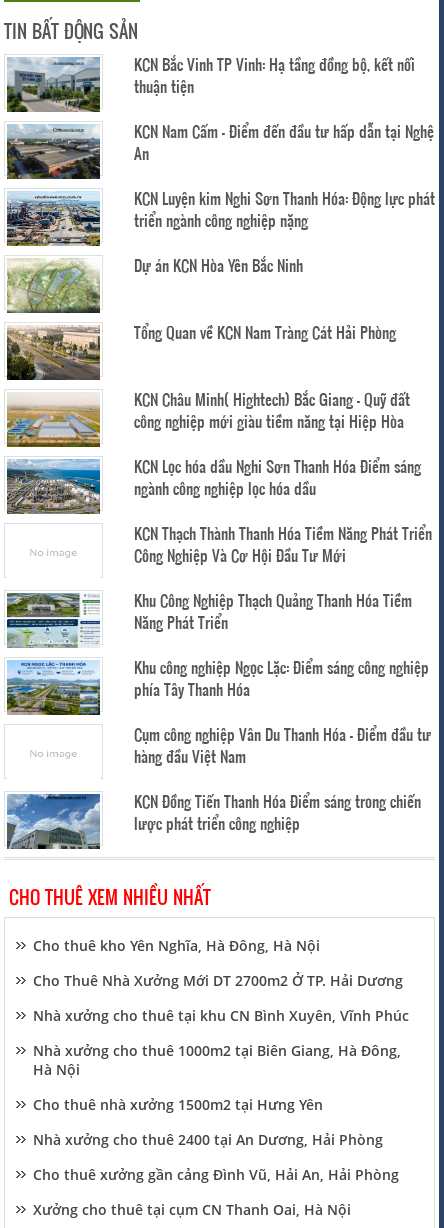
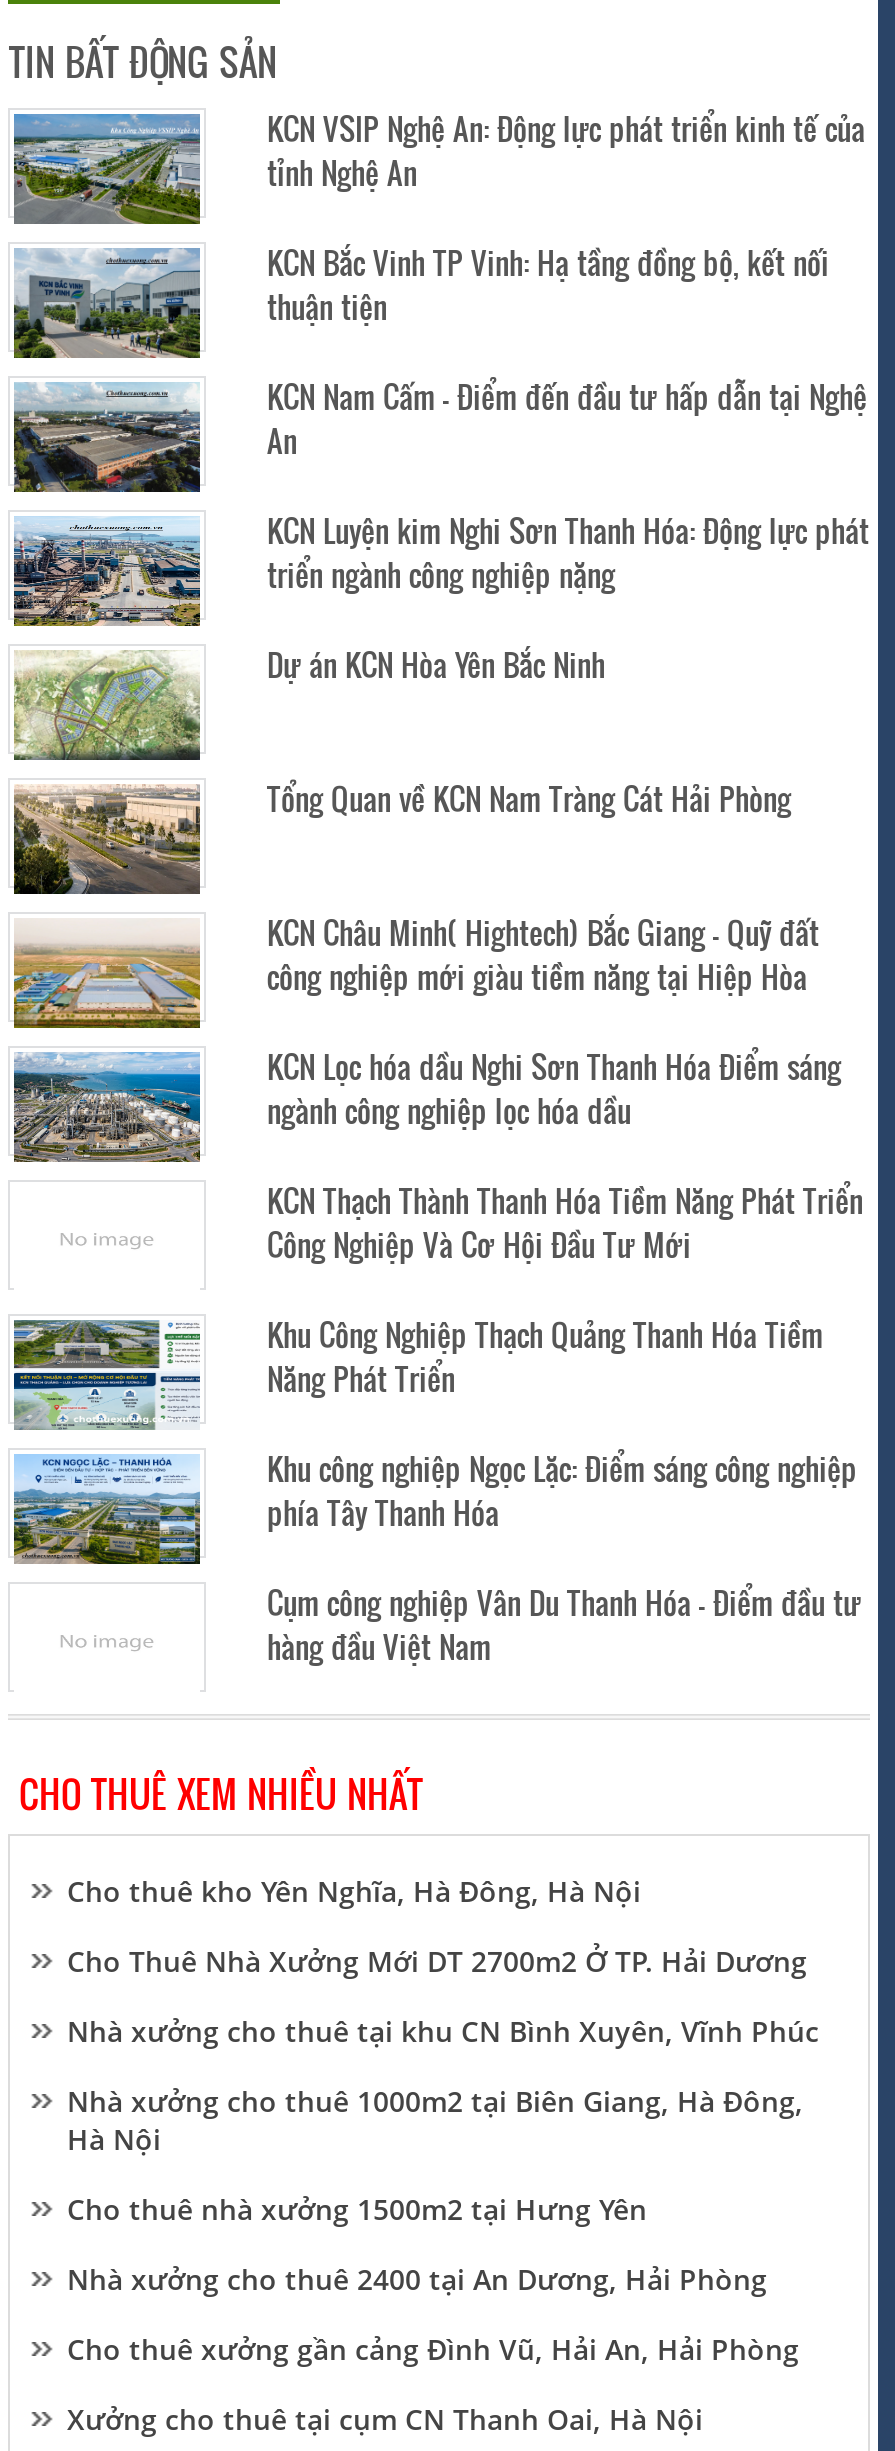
none -> [12,107,865,226] [image] | KCN VSIP Nghệ An: Động lực phát triển kinh tế của | tỉnh Nghệ An
moved [5,56,434,767] -> [10,246,869,1669]: [image] | thuận tiện | KCN Nam Cấm – Điểm đến đầu tư hấp dẫn tại Nghệ | ... | Cụm công nghiệp Vân Du Thanh Hóa - Điểm đầu tư | hàng đầu Việt Nam
[6,790,420,850] [image] | KCN Đồng Tiến Thanh Hóa Điểm sáng trong chiến | lược phát triển công nghiệp -> none

